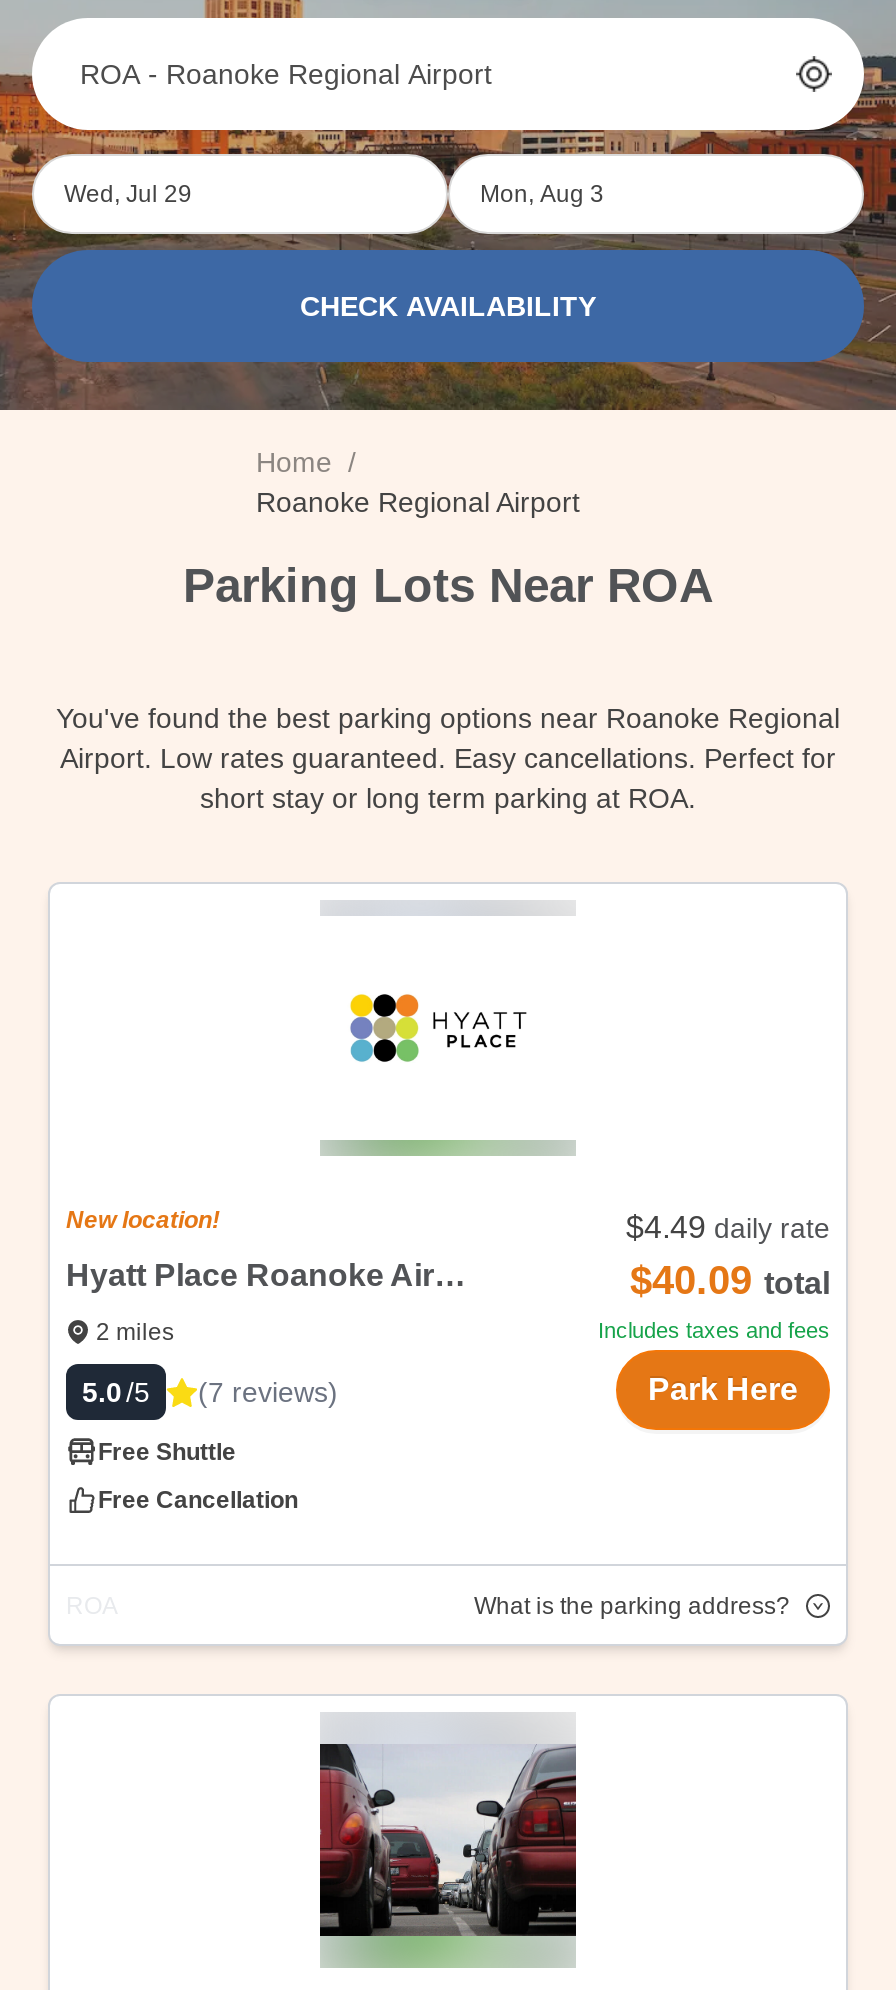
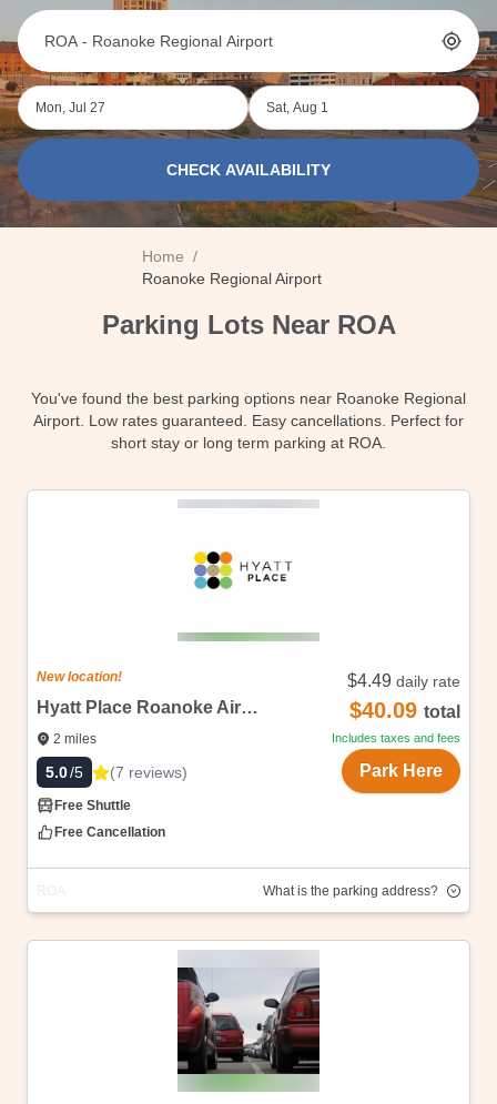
[64,180,192,208] Wed, Jul 29 -> [35,100,105,115] Mon, Jul 27
[480,180,604,208] Mon, Aug 3 -> [266,100,328,115] Sat, Aug 1

